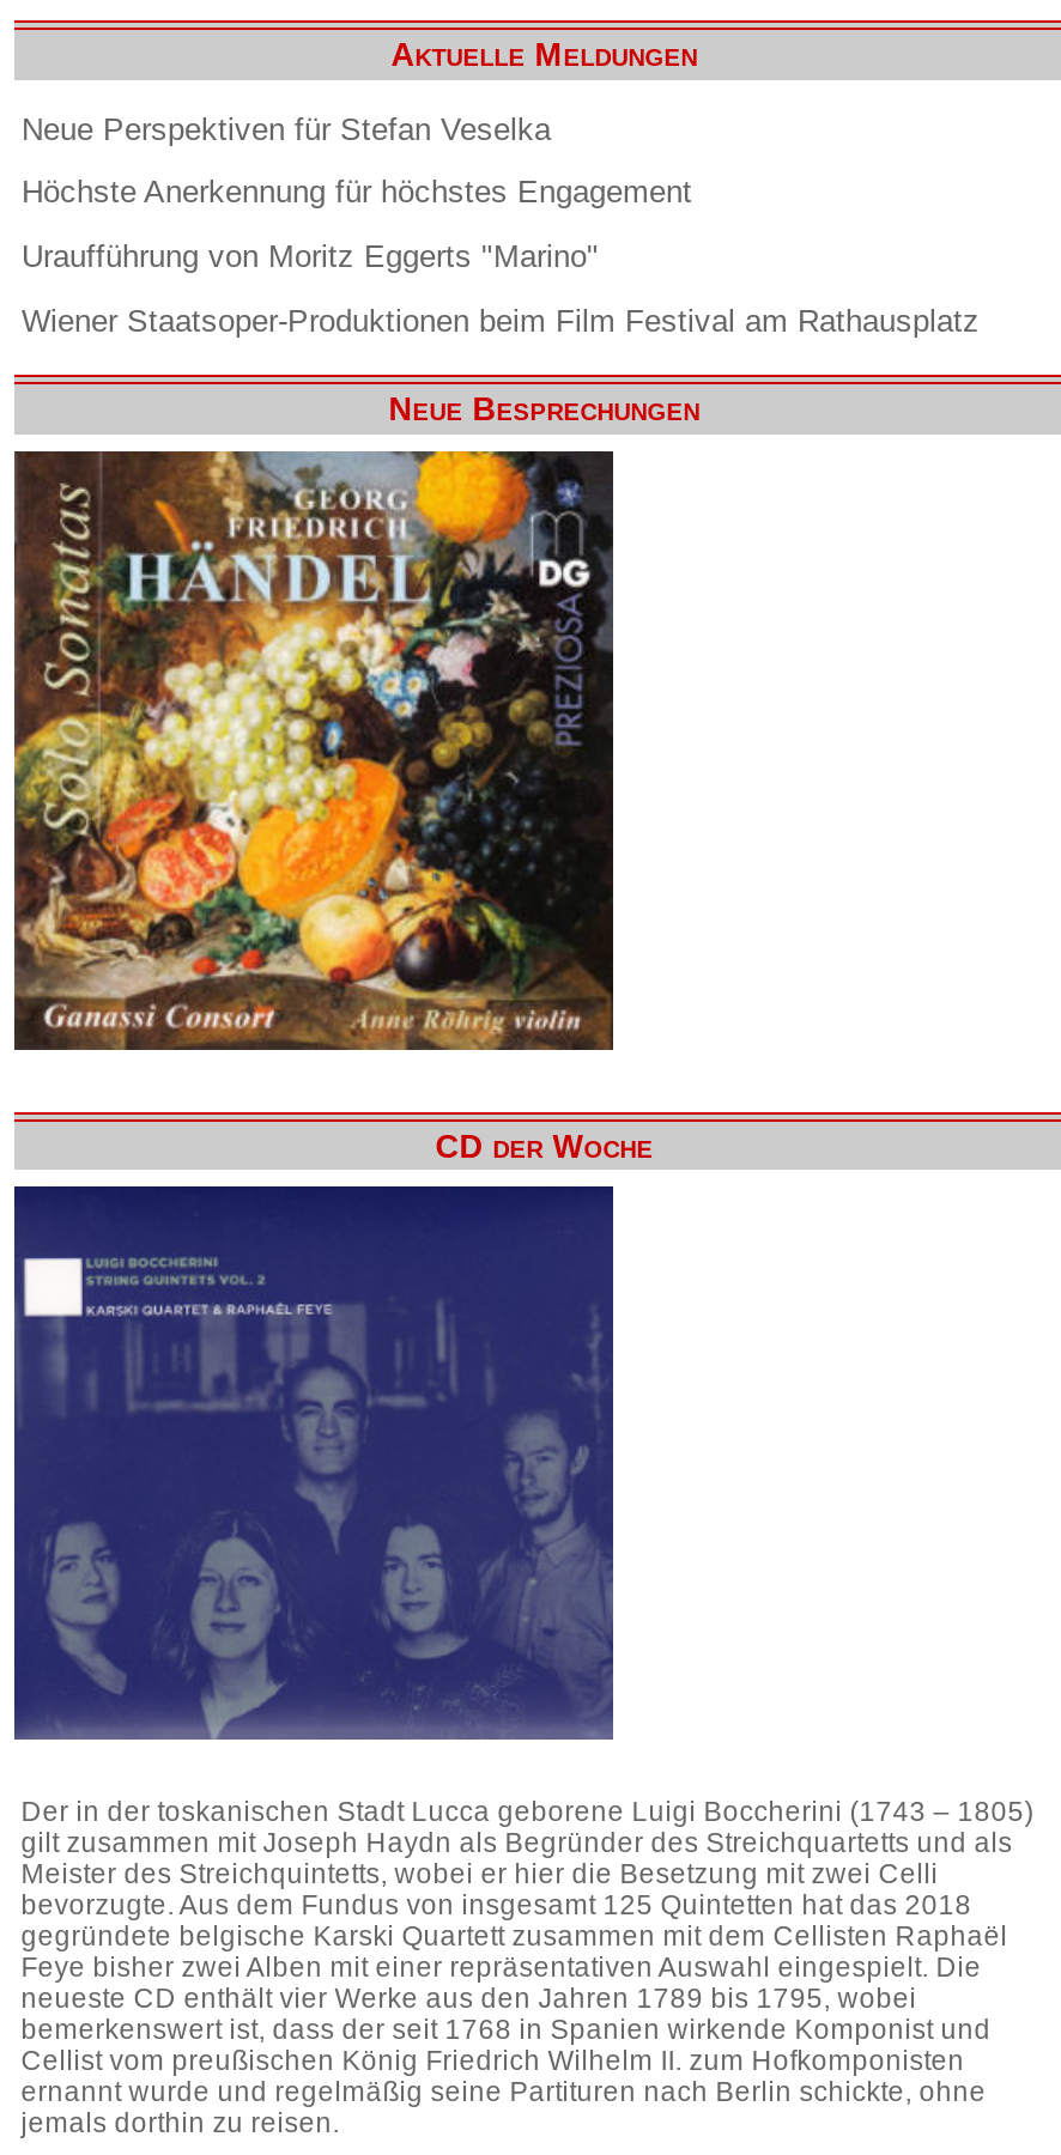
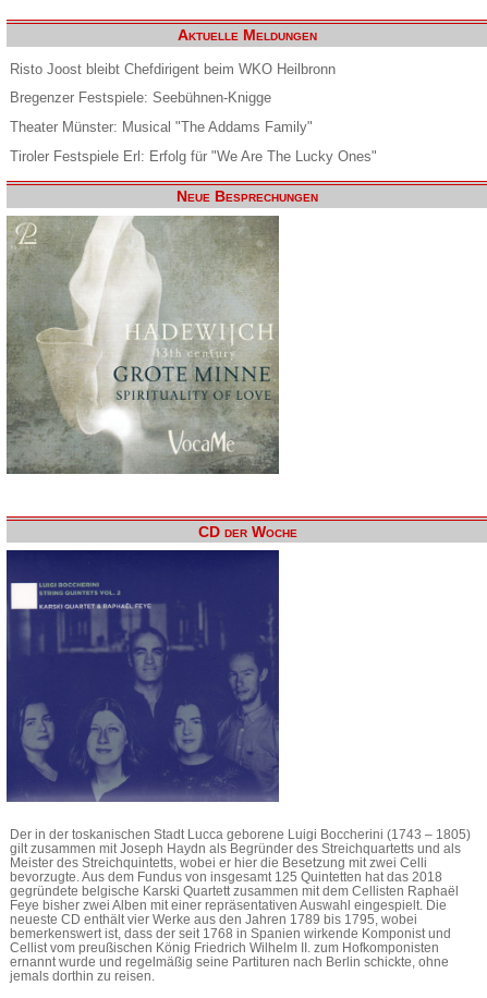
[22,111,551,147] Neue Perspektiven für Stefan Veselka -> [10,61,336,77] Risto Joost bleibt Chefdirigent beim WKO Heilbronn
[22,174,692,210] Höchste Anerkennung für höchstes Engagement -> [10,90,271,106] Bregenzer Festspiele: Seebühnen-Knigge
[22,238,599,274] Uraufführung von Moritz Eggerts "Marino" -> [10,119,313,135] Theater Münster: Musical "The Addams Family"
[22,302,980,338] Wiener Staatsoper-Produktionen beim Film Festival am Rathausplatz -> [10,148,377,164] Tiroler Festspiele Erl: Erfolg für "We Are The Lucky Ones"
[12,449,616,1052] [image] -> [7,215,280,488] [image]

